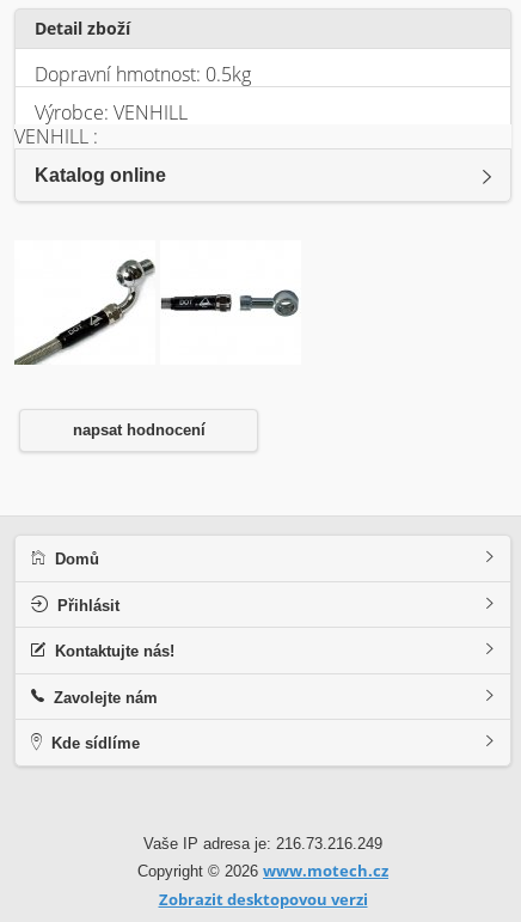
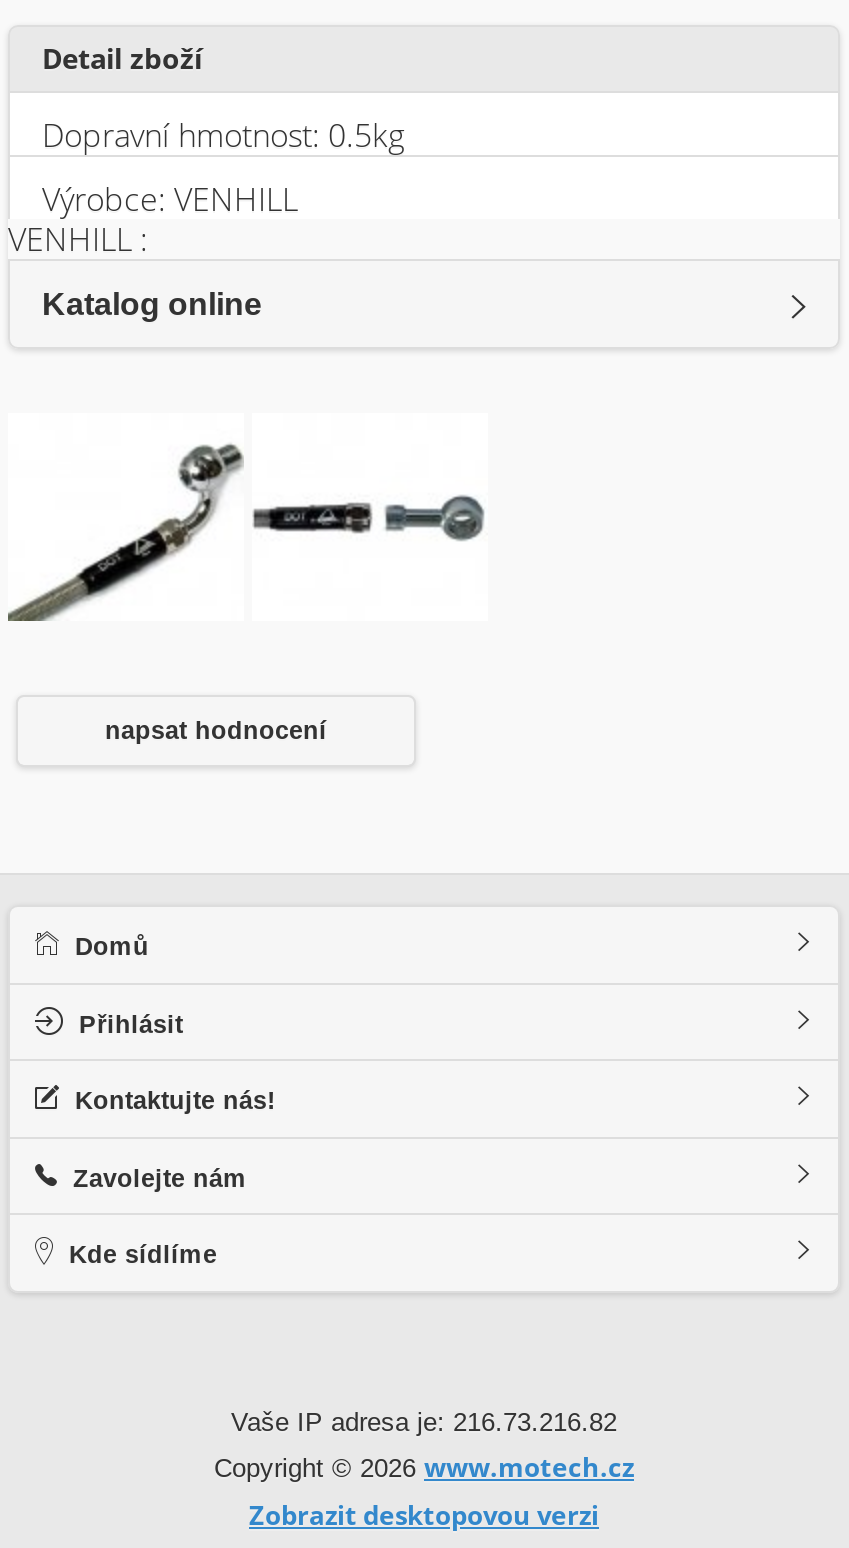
[143,835,382,853] Vaše IP adresa je: 216.73.216.249 -> [231,1407,617,1437] Vaše IP adresa je: 216.73.216.82

